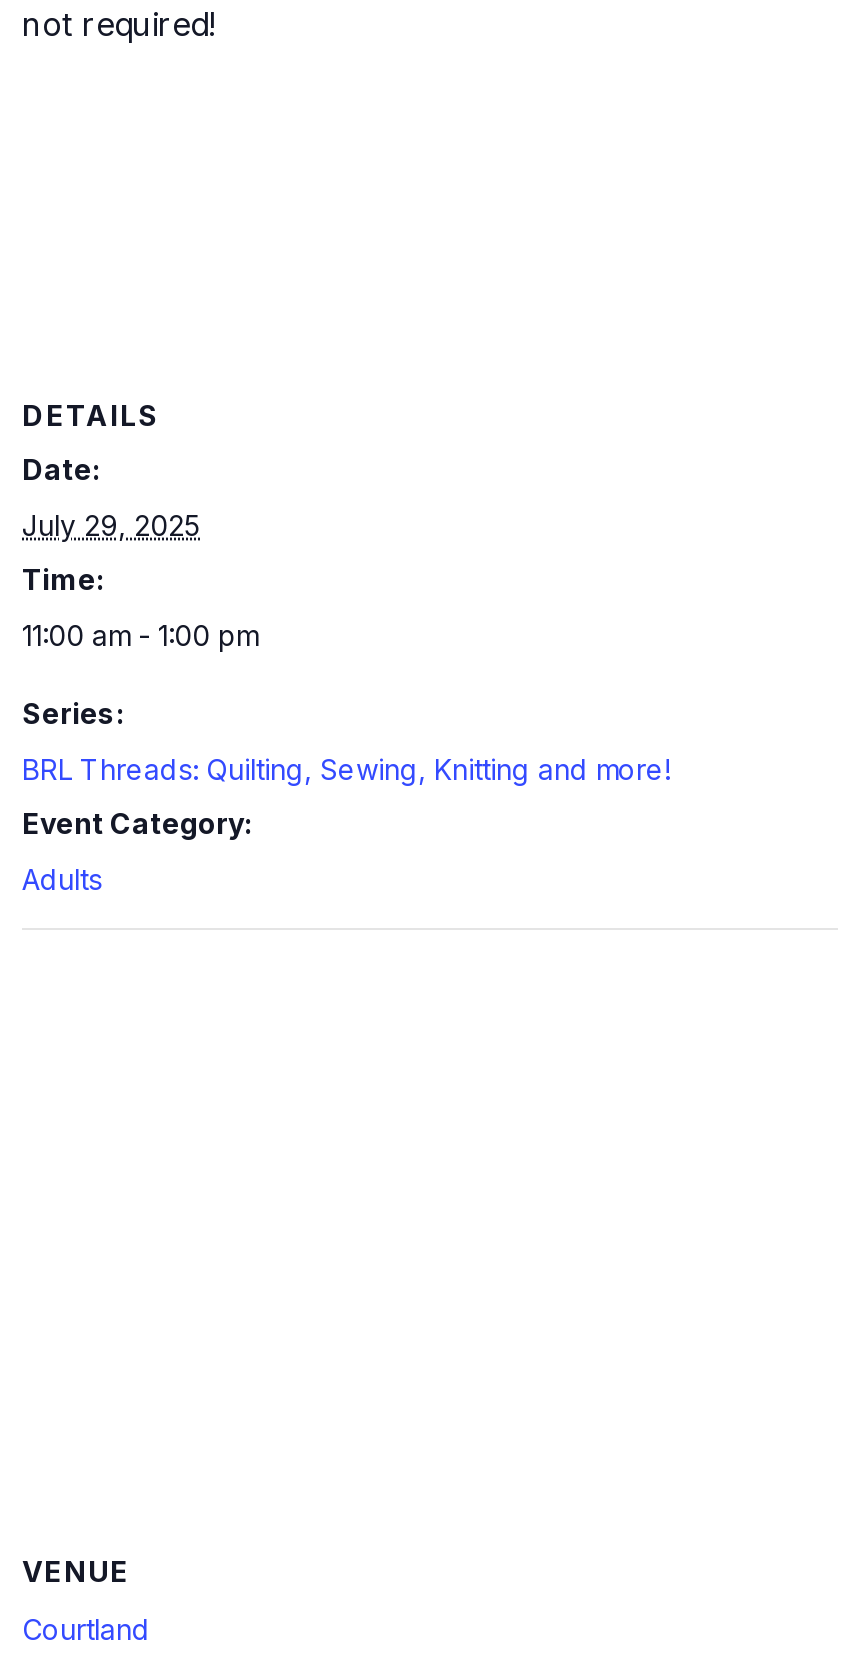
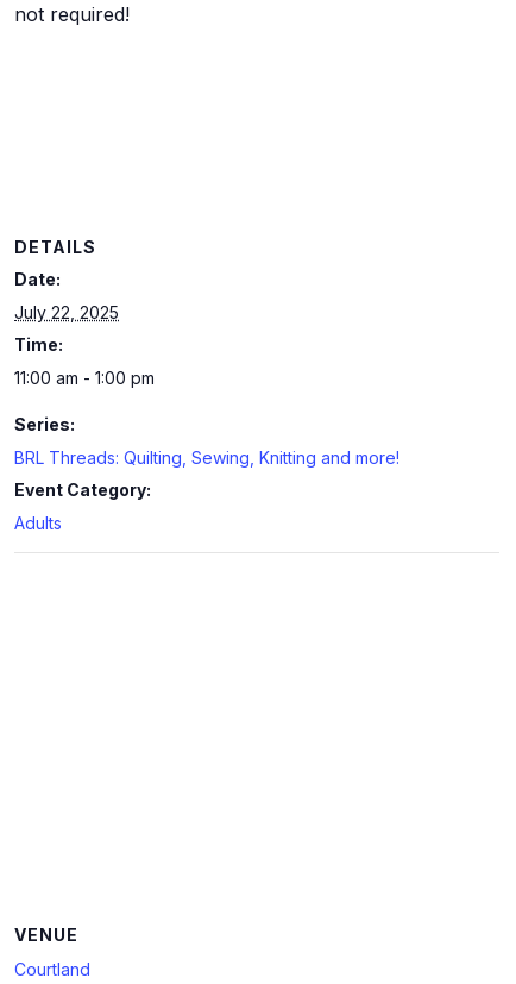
[22,507,200,541] July 29, 2025 -> [14,302,119,322] July 22, 2025

